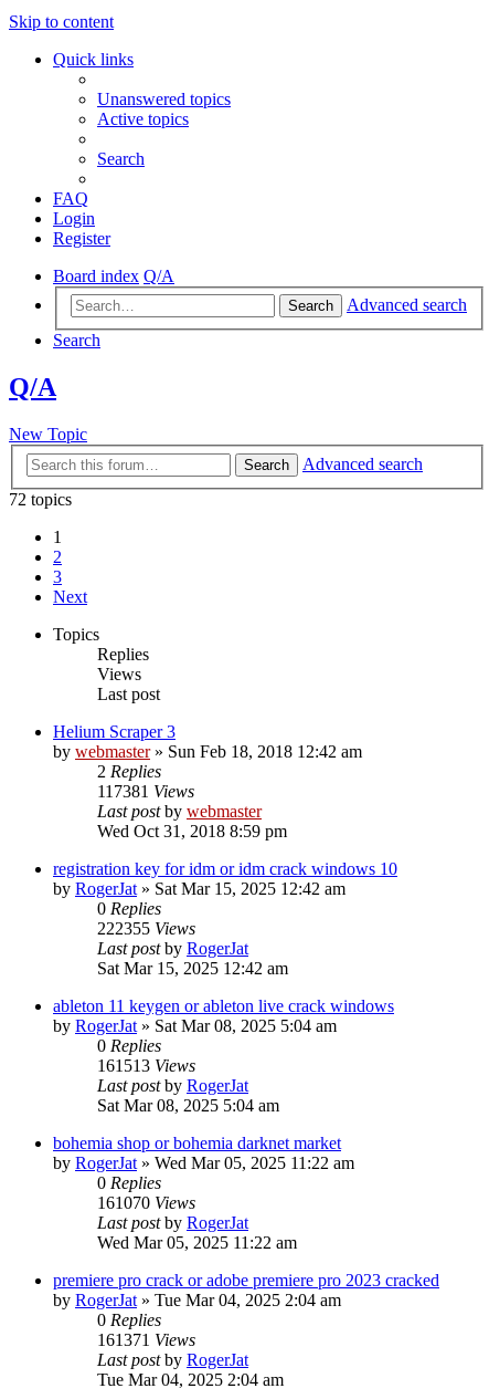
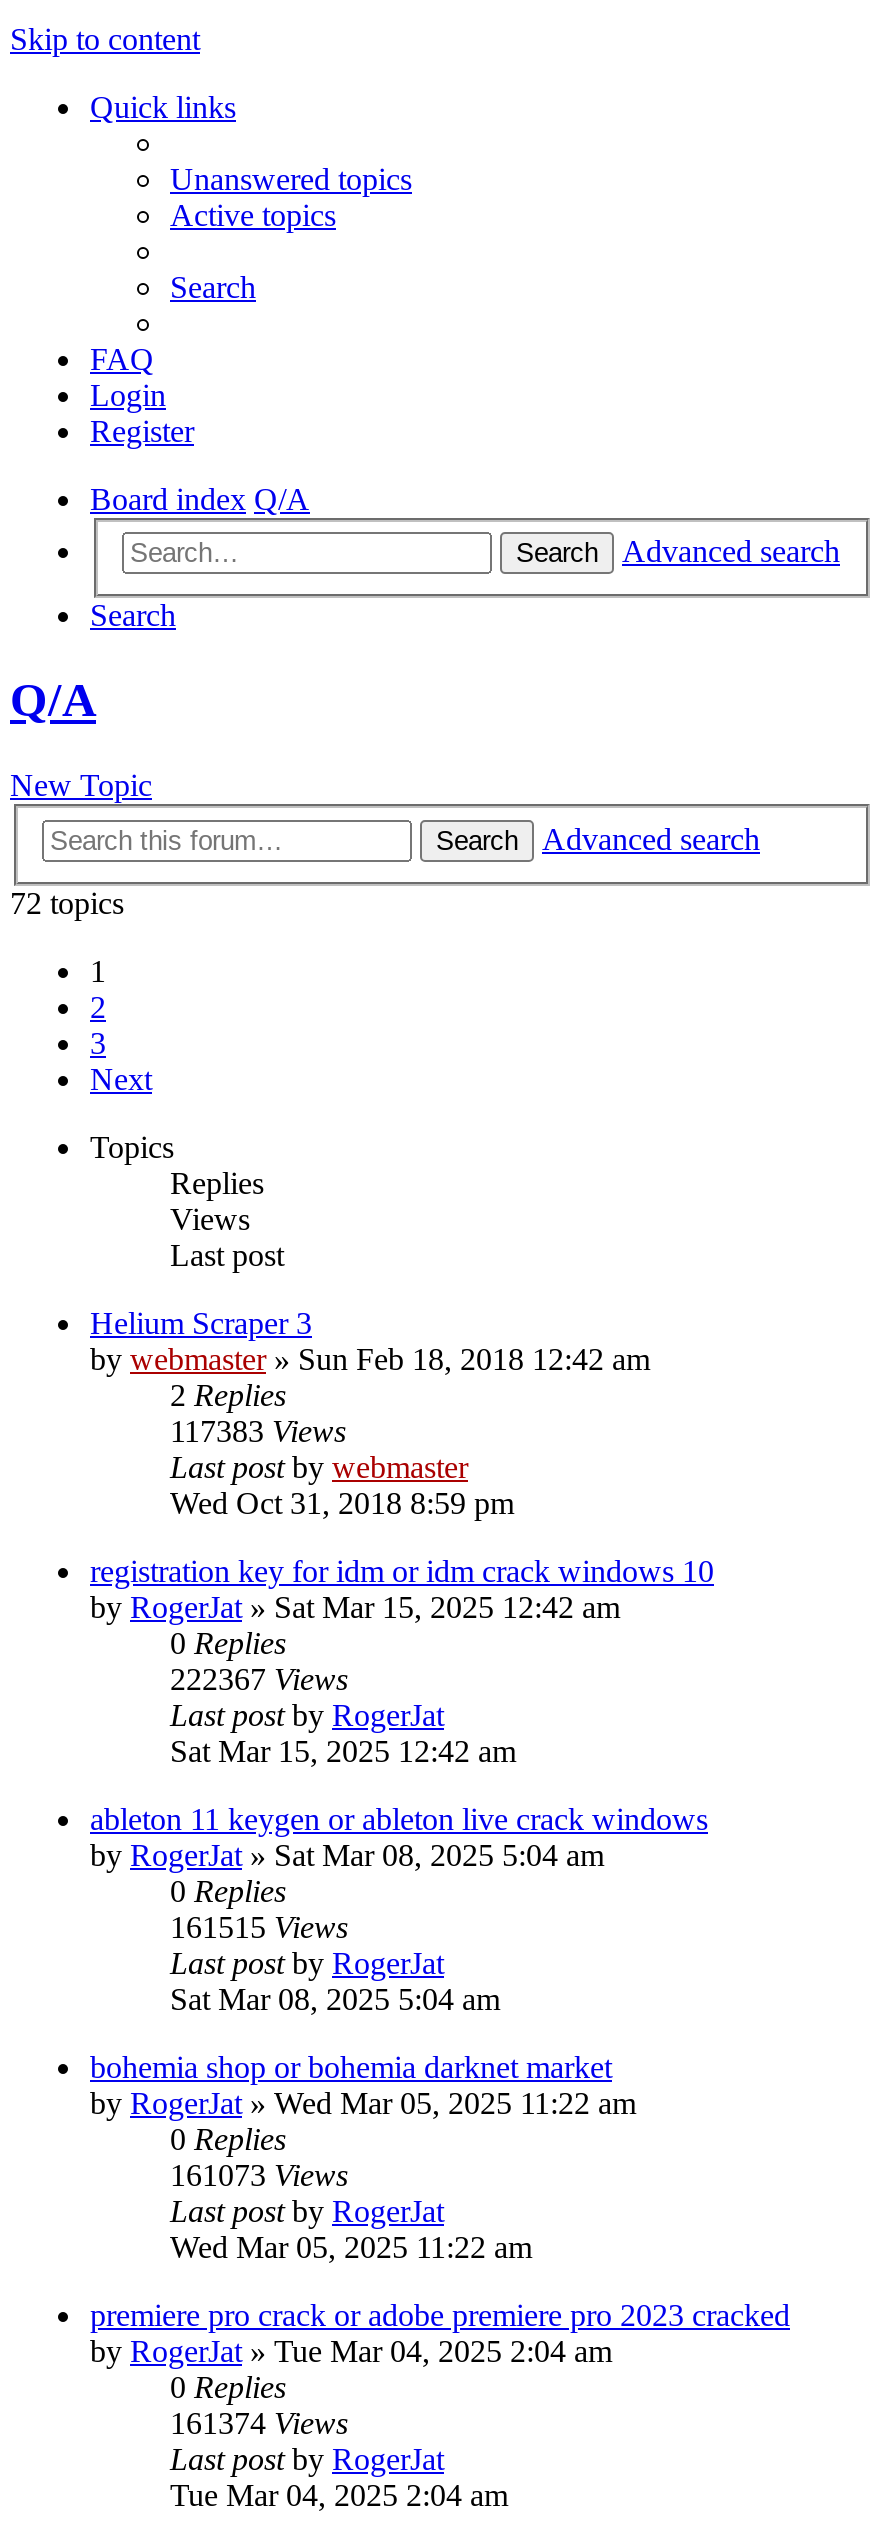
[97,782,194,801] 117381 Views -> [170,1414,346,1448] 117383 Views
[97,919,195,938] 222355 Views -> [170,1662,348,1696] 222367 Views
[97,1056,195,1075] 161513 Views -> [170,1910,348,1944] 161515 Views
[97,1193,195,1212] 161070 Views -> [170,2158,348,2192] 161073 Views
[97,1330,195,1349] 161371 Views -> [170,2406,348,2440] 161374 Views

